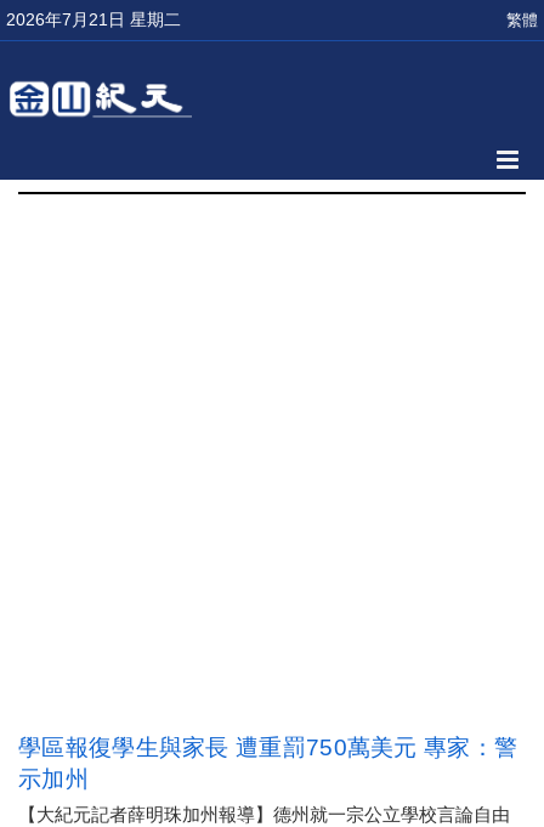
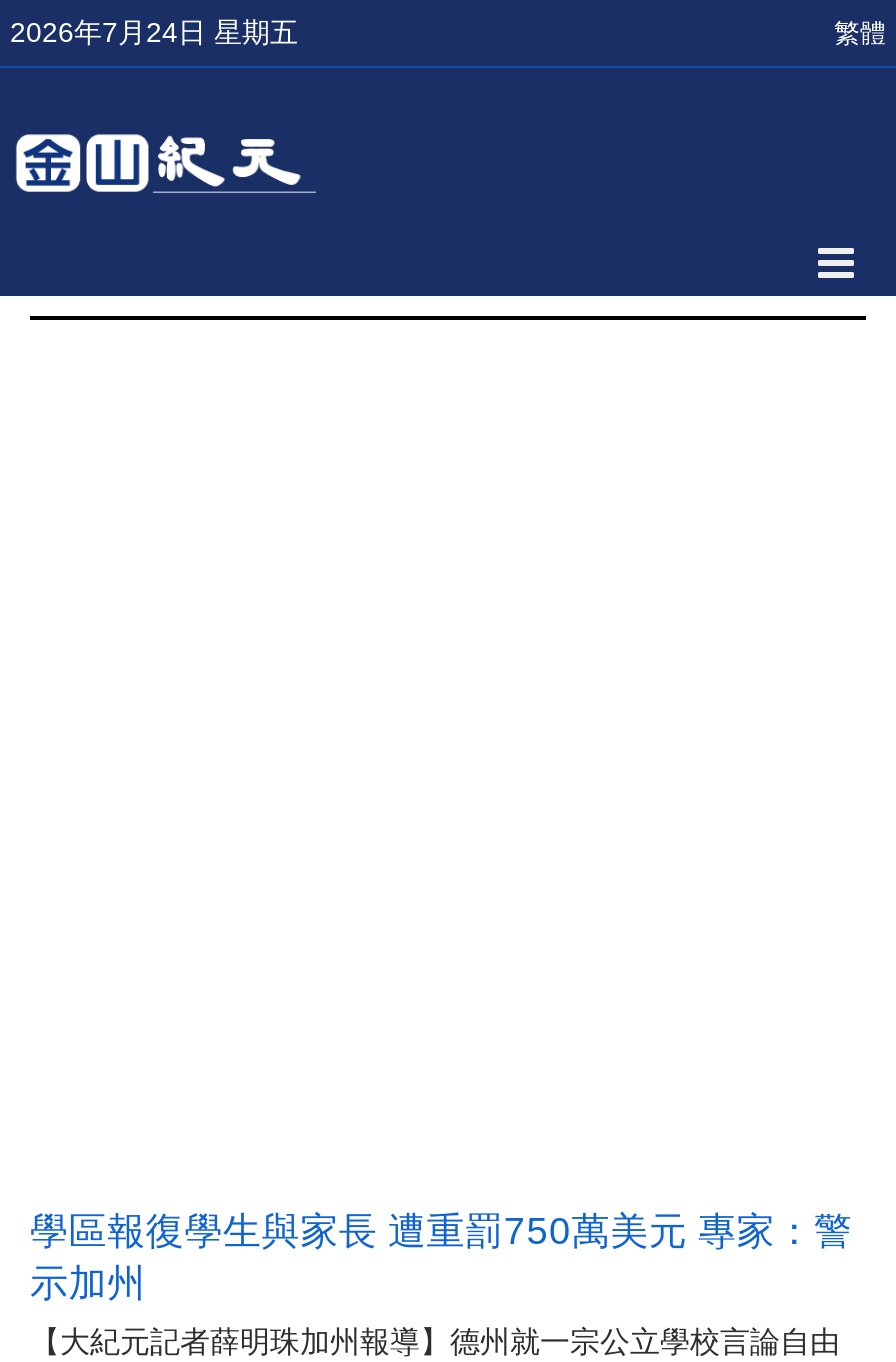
[6,10,181,29] 2026年7月21日 星期二 -> [10,16,298,48] 2026年7月24日 星期五

